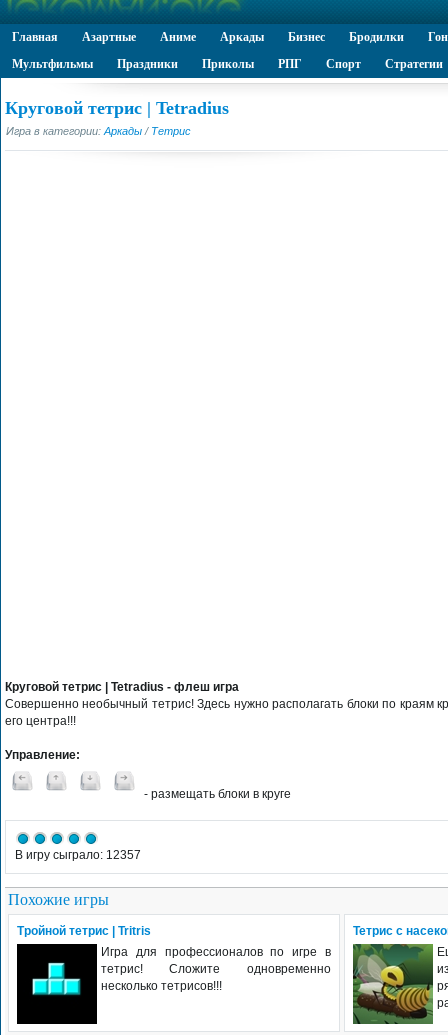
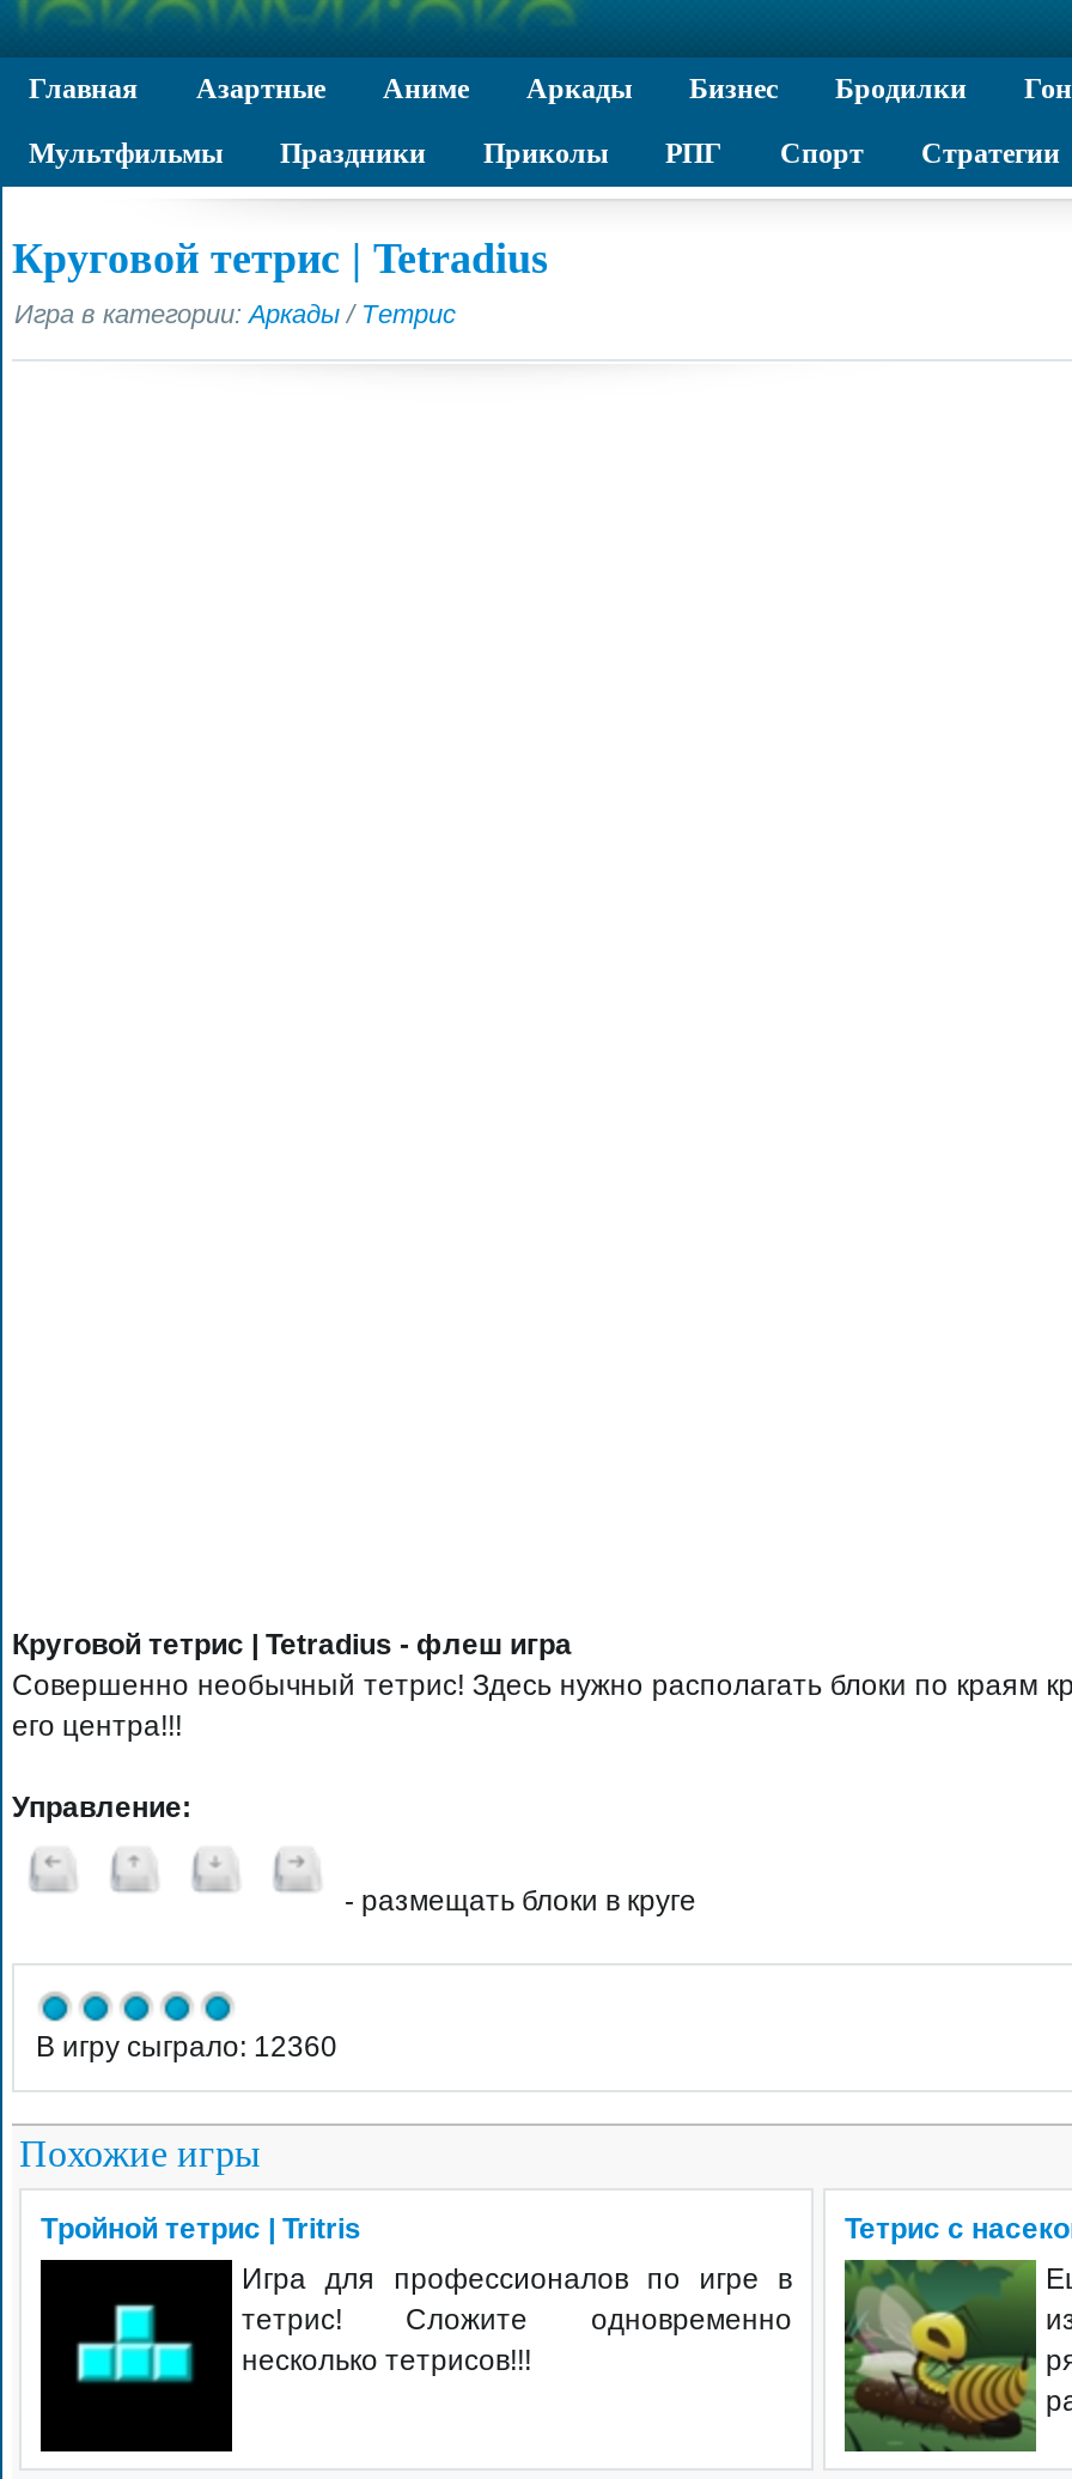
[15,848,141,862] В игру сыграло: 12357 -> [36,2029,337,2063] В игру сыграло: 12360

